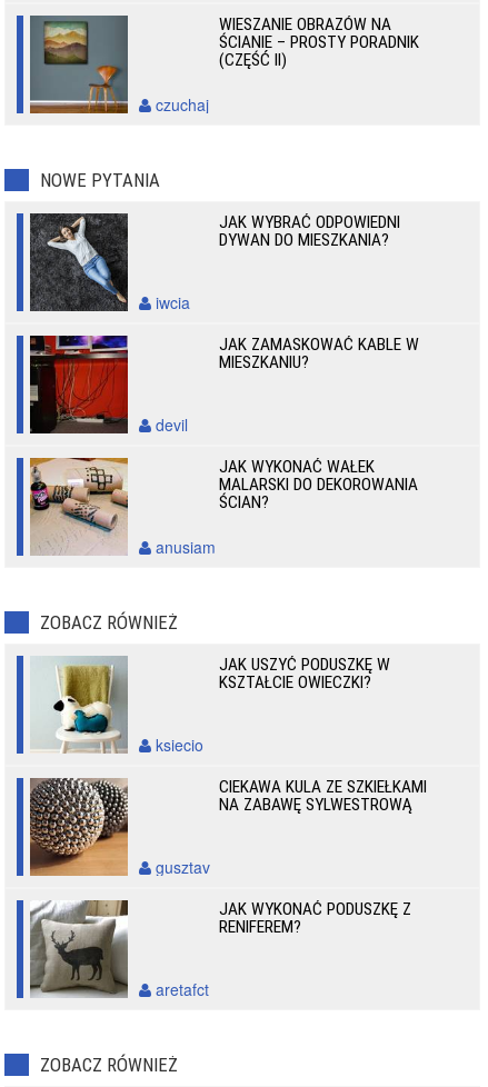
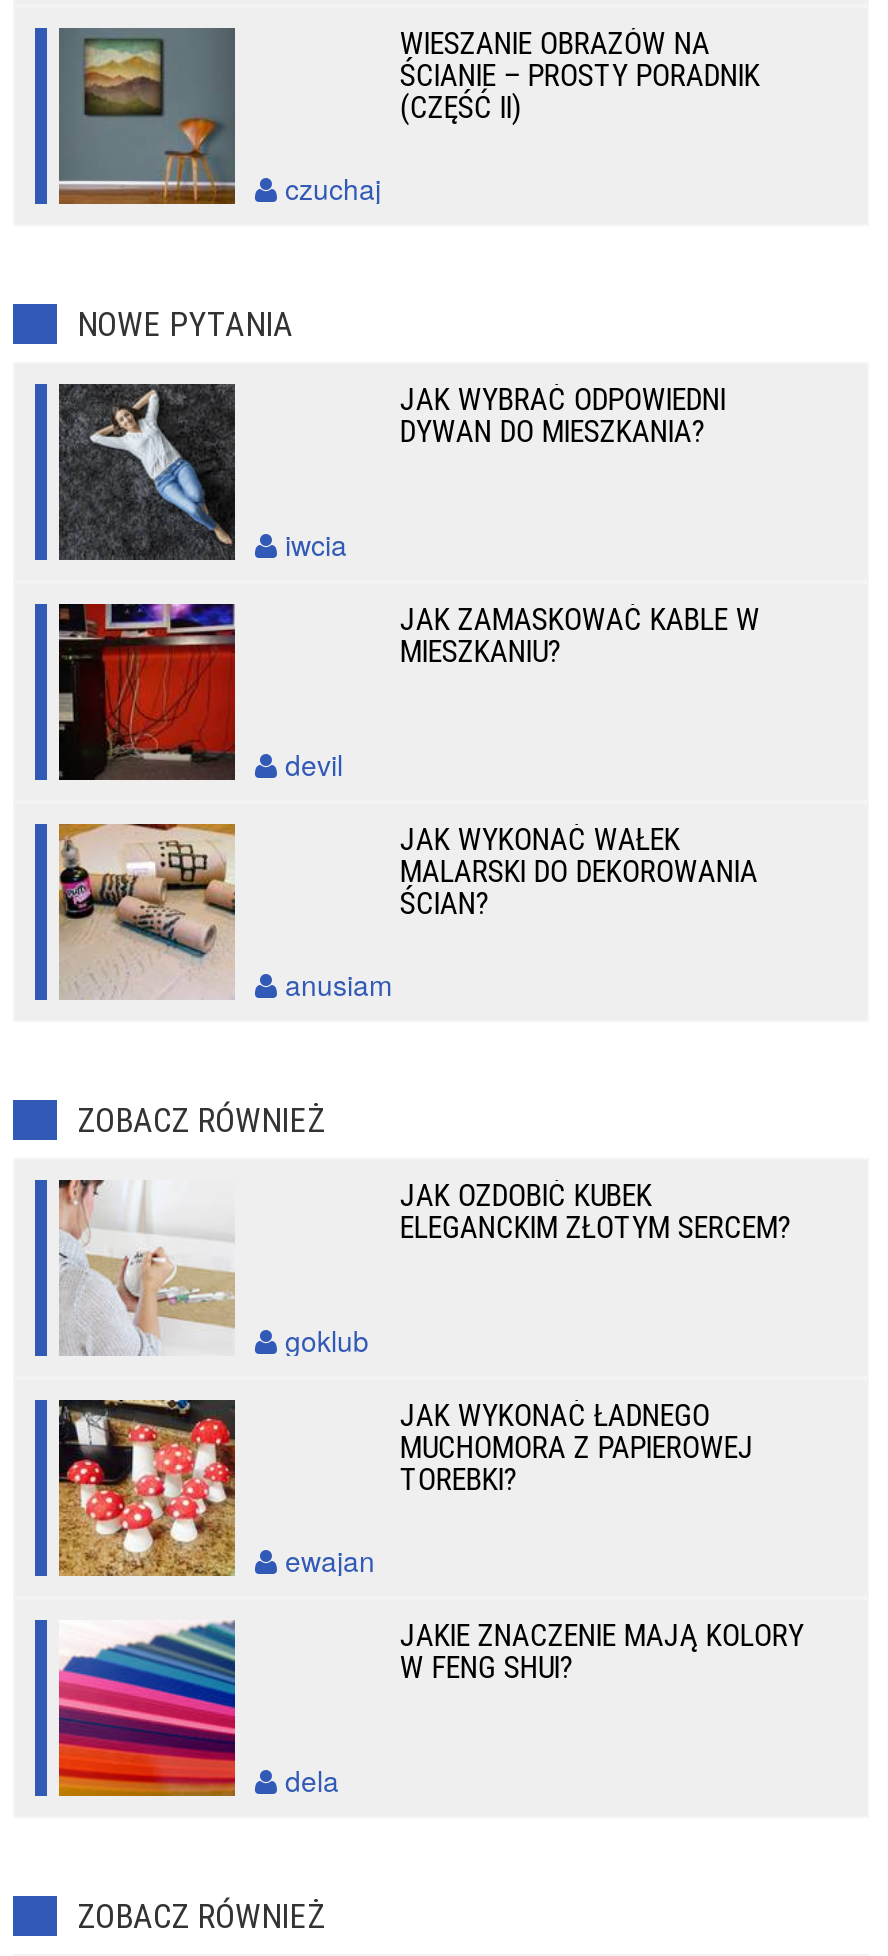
[30,656,203,756] [image] | ksiecio -> [57,1178,369,1360] [image] | goklub
[219,655,391,692] JAK USZYĆ PODUSZKĘ W | KSZTAŁCIE OWIECZKI? -> [400,1178,792,1246] JAK OZDOBIĆ KUBEK | ELEGANCKIM ZŁOTYM SERCEM?
[29,778,210,878] [image] | gusztav -> [57,1398,375,1580] [image] | ewajan
[219,777,427,815] CIEKAWA KULA ZE SZKIEŁKAMI | NA ZABAWĘ SYLWESTROWĄ -> [400,1398,754,1498] JAK WYKONAĆ ŁADNEGO | MUCHOMORA Z PAPIEROWEJ | TOREBKI?
[29,899,209,1000] [image] | aretafct -> [57,1620,339,1800] [image] | dela
[219,899,412,937] JAK WYKONAĆ PODUSZKĘ Z | RENIFEREM? -> [400,1618,804,1686] JAKIE ZNACZENIE MAJĄ KOLORY | W FENG SHUI?

